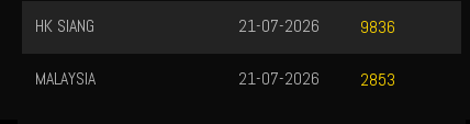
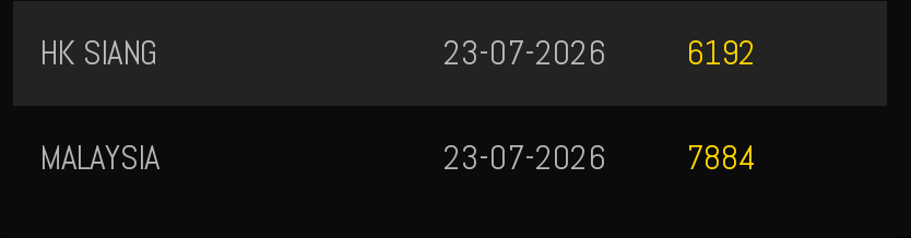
[238,15,320,37] 21-07-2026 -> [443,31,605,74] 23-07-2026
[360,16,395,38] 9836 -> [686,32,756,75] 6192
[238,68,320,90] 21-07-2026 -> [443,135,605,179] 23-07-2026
[360,69,395,91] 2853 -> [686,136,756,180] 7884

